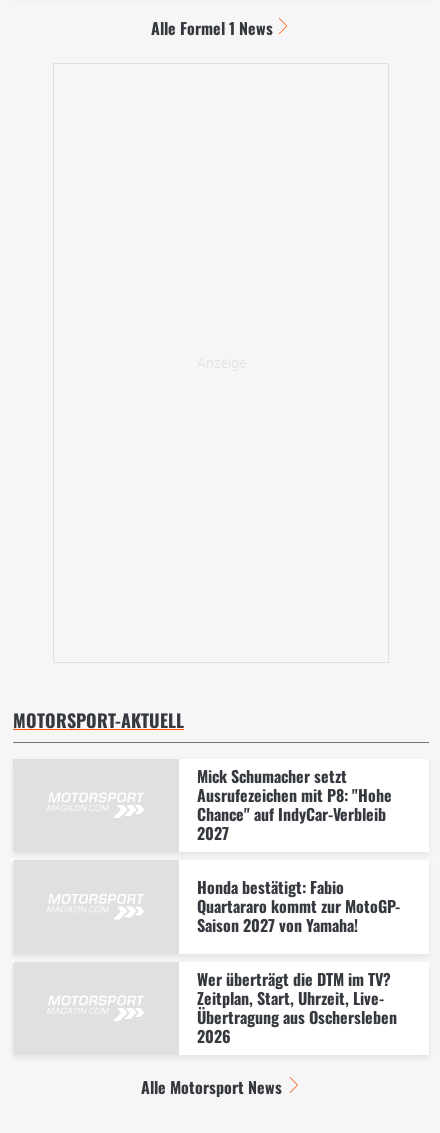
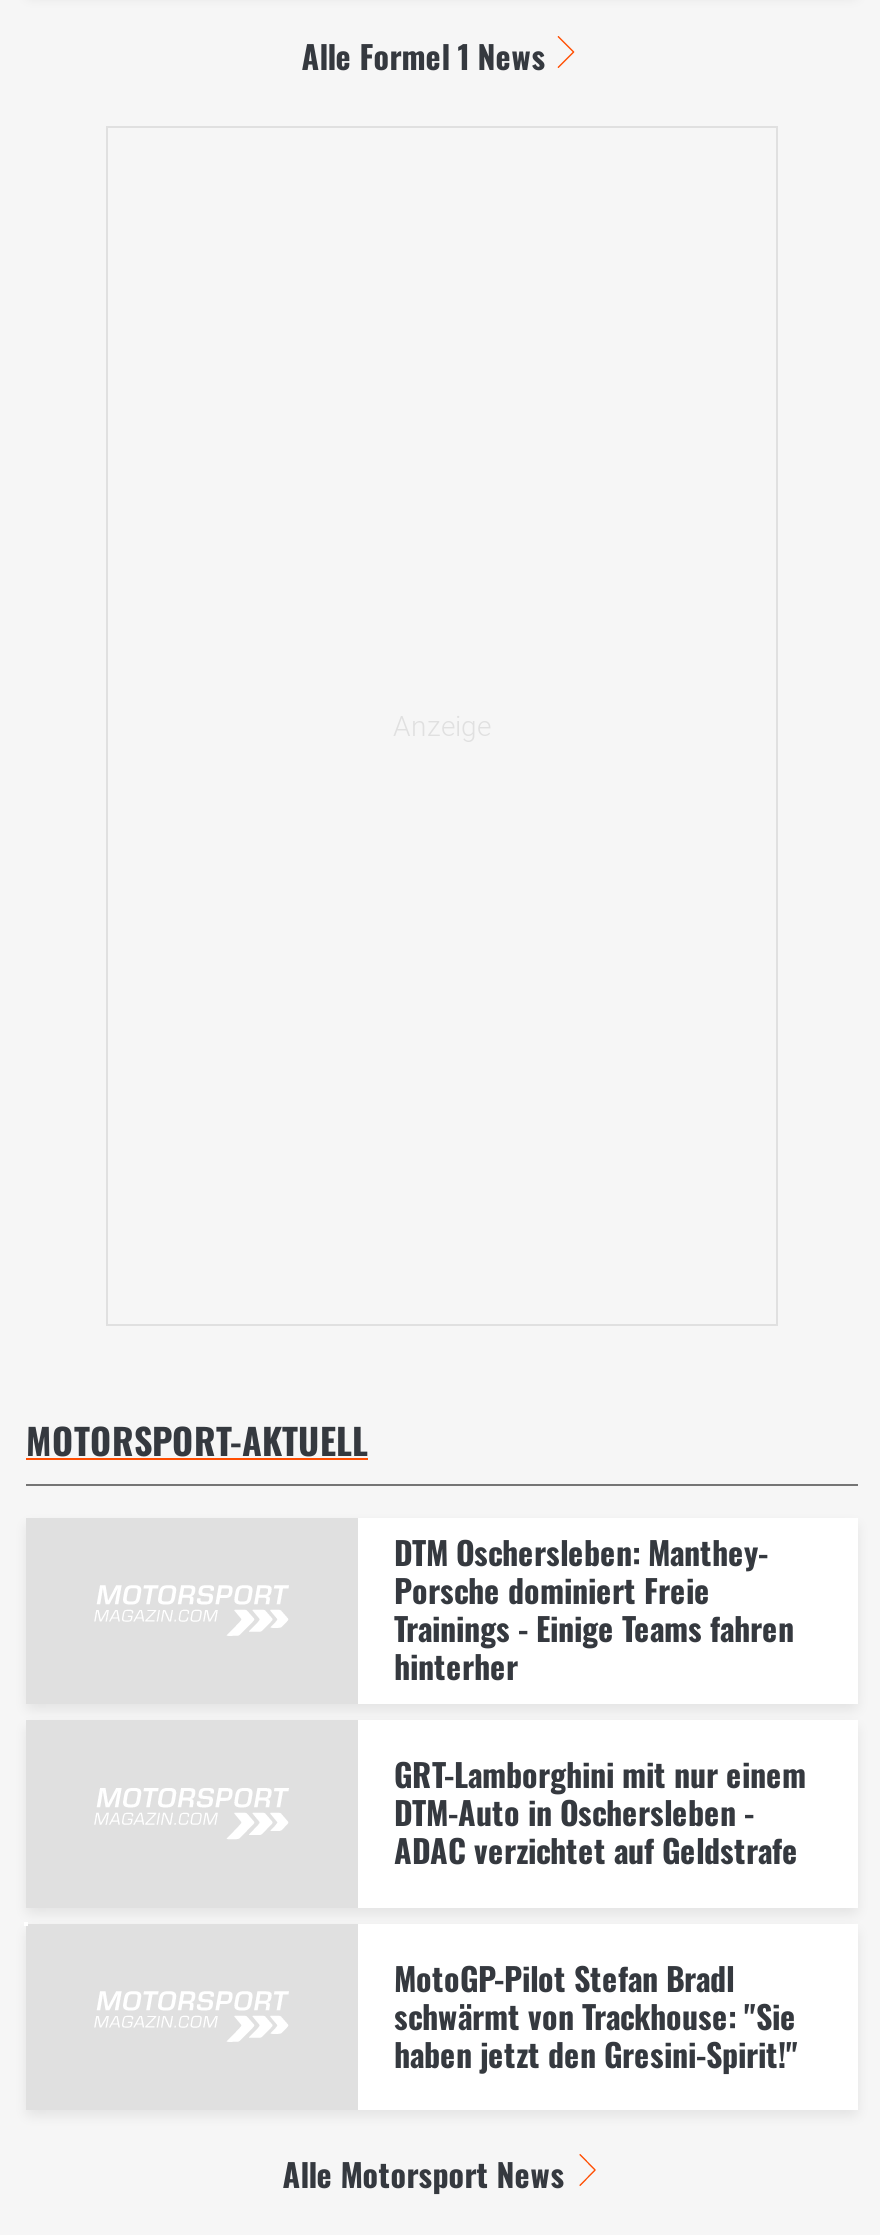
[197,764,392,845] Mick Schumacher setzt | Ausrufezeichen mit P8: "Hohe | Chance" auf IndyCar-Verbleib | 2027 -> [394,1528,794,1690] DTM Oschersleben: Manthey- | Porsche dominiert Freie | Trainings - Einige Teams fahren | hinterher
[197,875,400,937] Honda bestätigt: Fabio | Quartararo kommt zur MotoGP- | Saison 2027 von Yamaha! -> [394,1750,806,1874] GRT-Lamborghini mit nur einem | DTM-Auto in Oschersleben - | ADAC verzichtet auf Geldstrafe
[197,967,397,1048] Wer überträgt die DTM im TV? | Zeitplan, Start, Uhrzeit, Live- | Übertragung aus Oschersleben | 2026 -> [394,1953,798,2077] MotoGP-Pilot Stefan Bradl | schwärmt von Trackhouse: "Sie | haben jetzt den Gresini-Spirit!"

